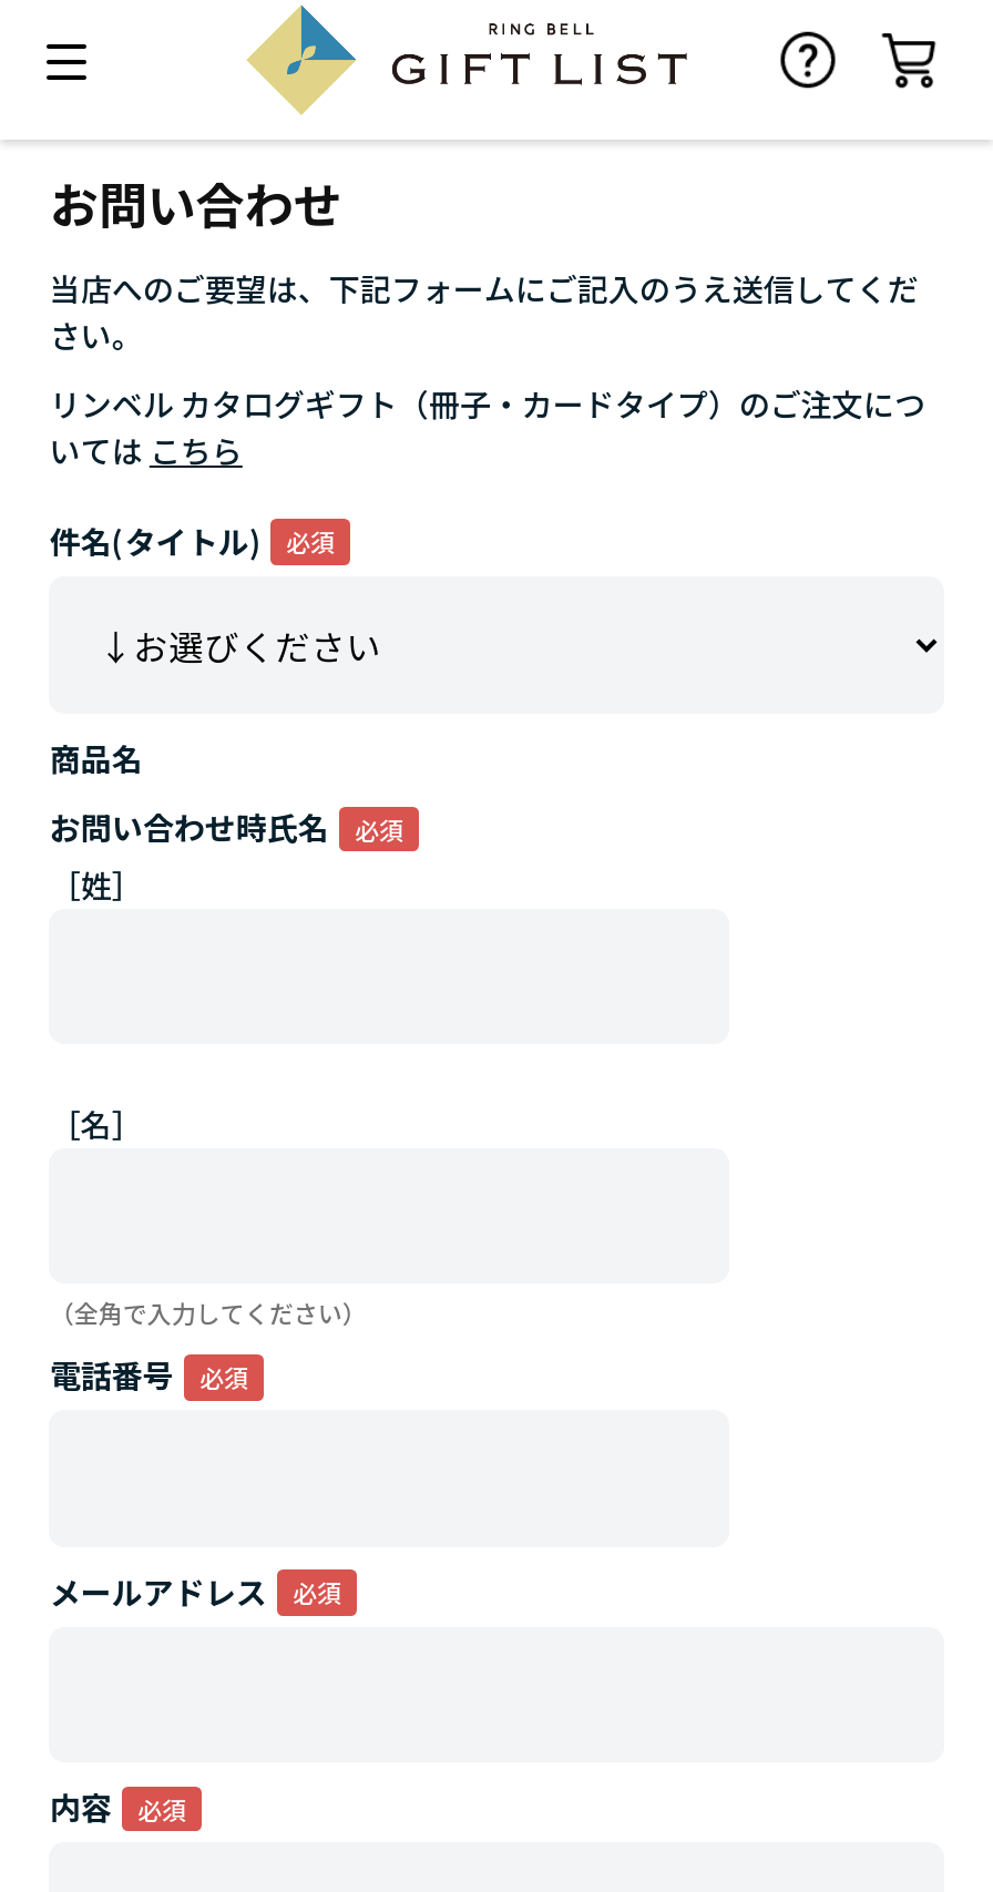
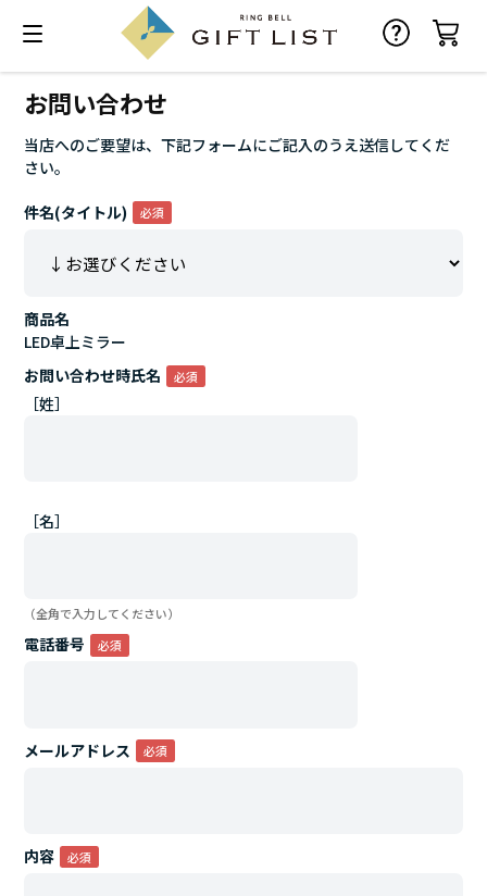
[50,381,925,472] リンベル カタログギフト（冊子・カードタイプ）のご注文につ | いてはこちら -> none
moved [50,518,260,780] -> [24,201,128,329]: 件名(タイトル) | 商品名
none -> [24,330,127,352] LED卓上ミラー

